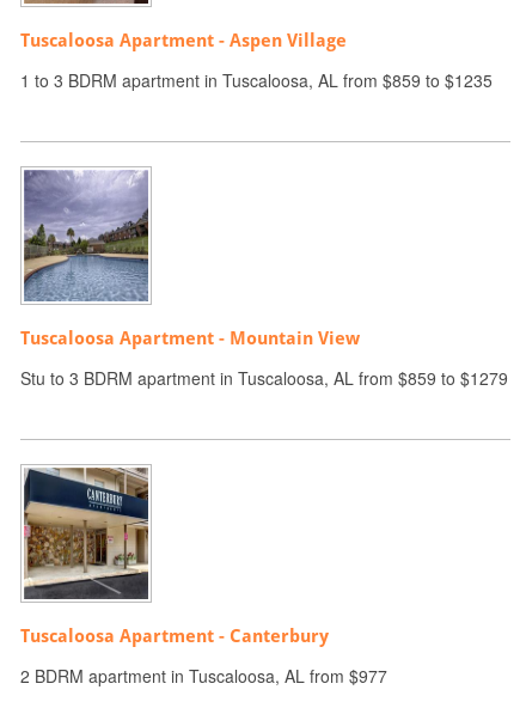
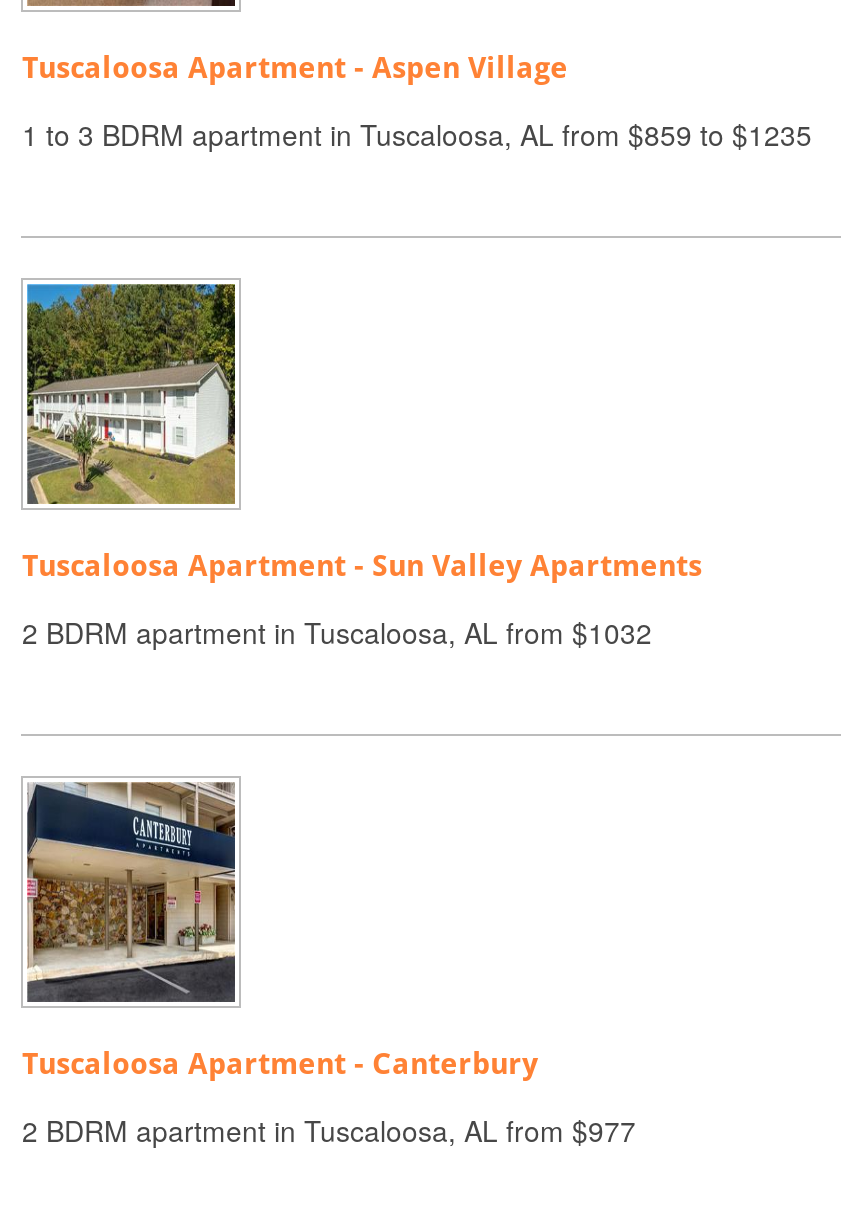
[21,170,360,349] [image] | Tuscaloosa Apartment - Mountain View -> [22,282,702,584] [image] | Tuscaloosa Apartment - Sun Valley Apartments
[21,366,509,390] Stu to 3 BDRM apartment in Tuscaloosa, AL from $859 to $1279 -> [22,612,652,652] 2 BDRM apartment in Tuscaloosa, AL from $1032

